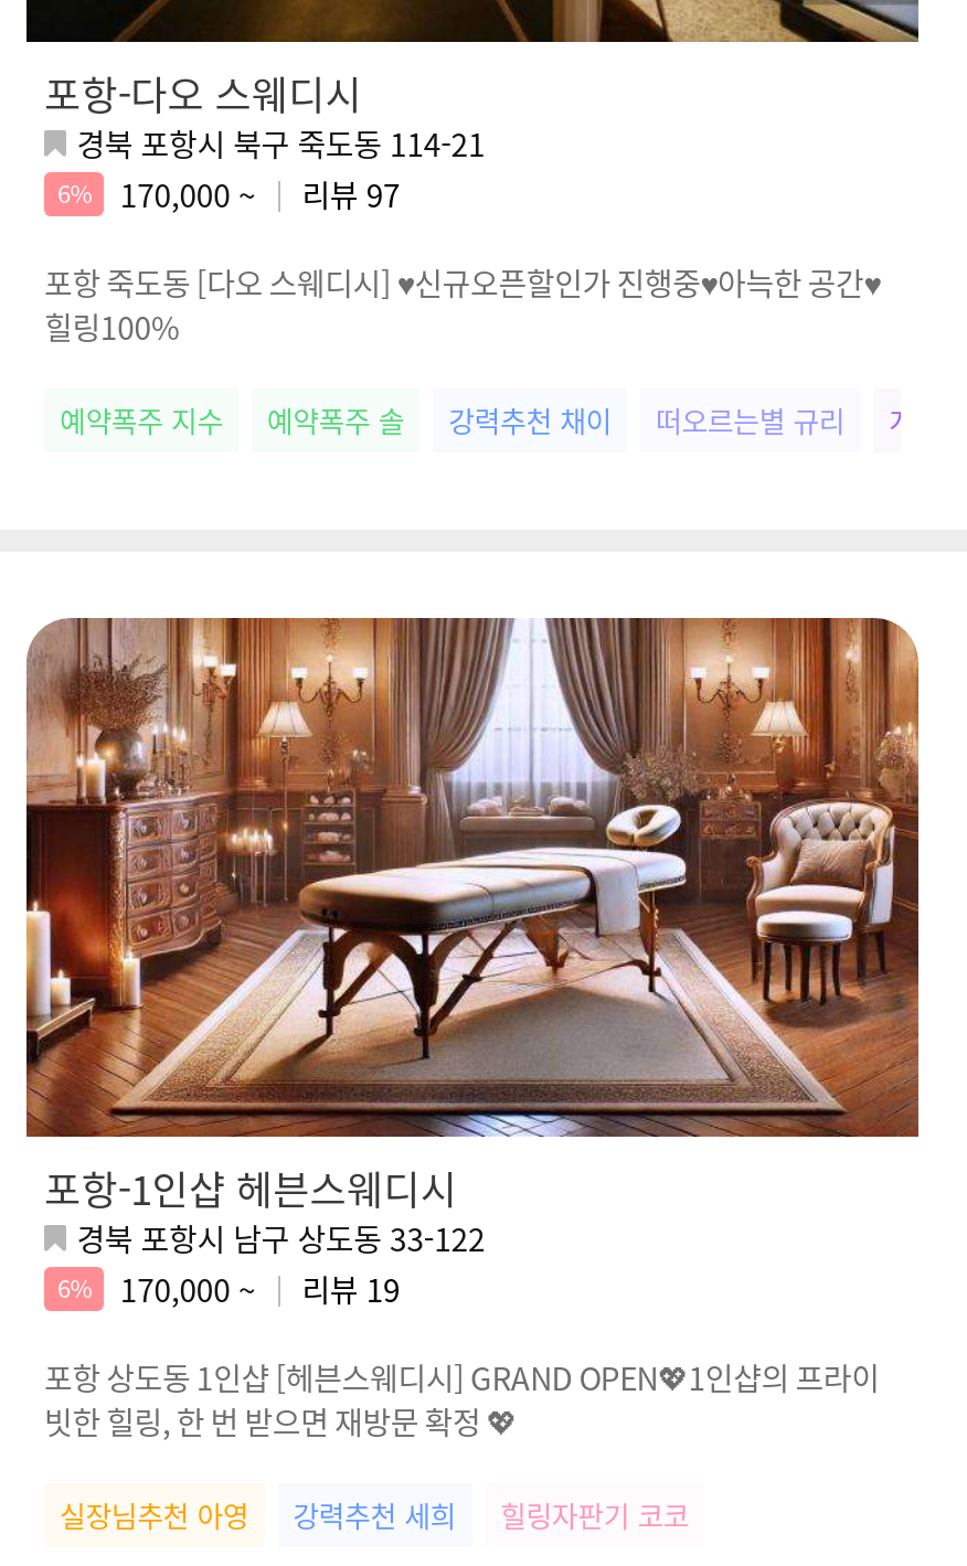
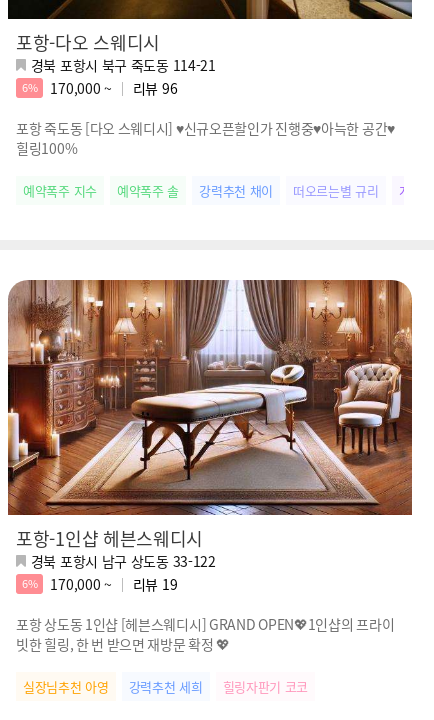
[57,172,400,216] 6% 170,000 ~ 리뷰 97 -> [22,78,177,98] 6% 170,000 ~ 리뷰 96

